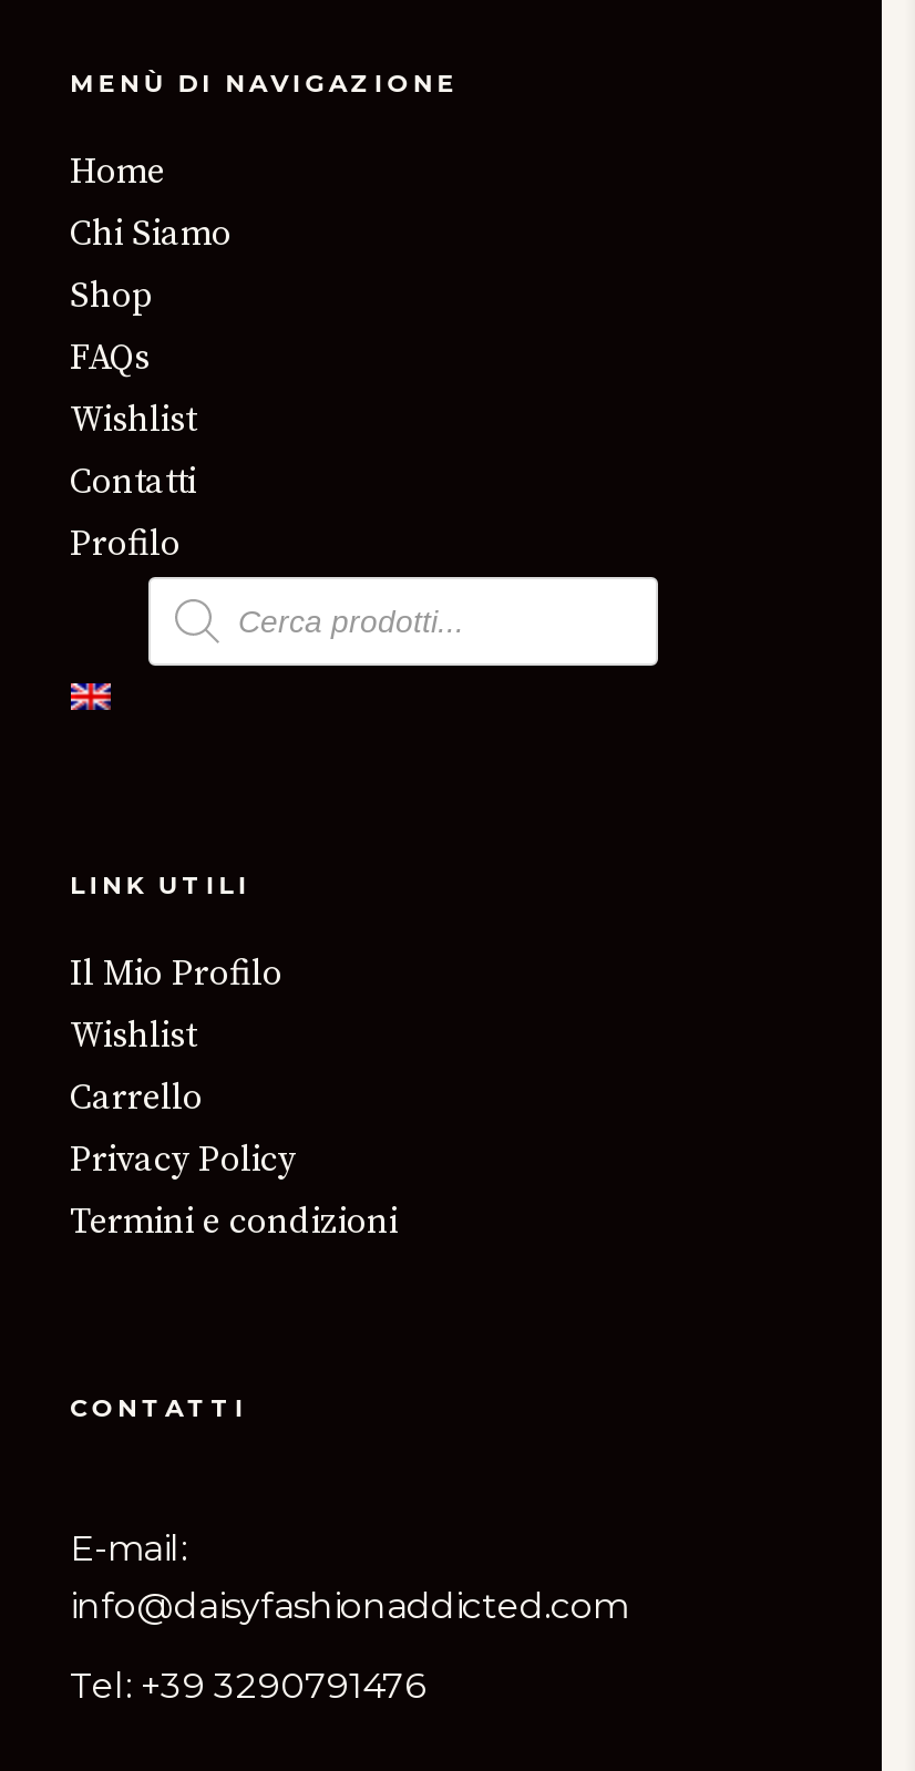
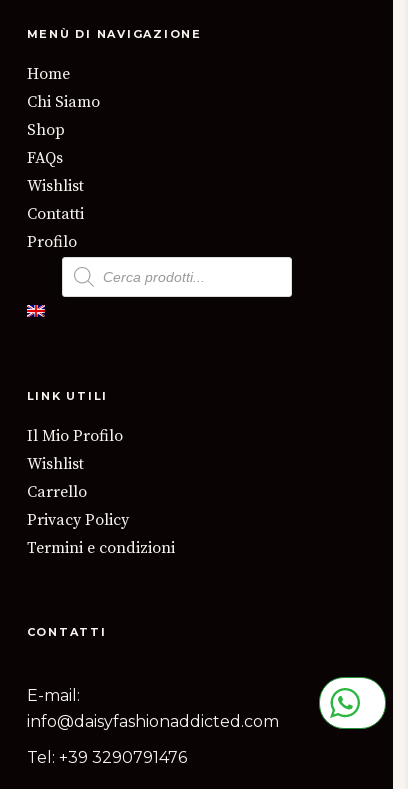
none -> [318,676,387,730] [image]

